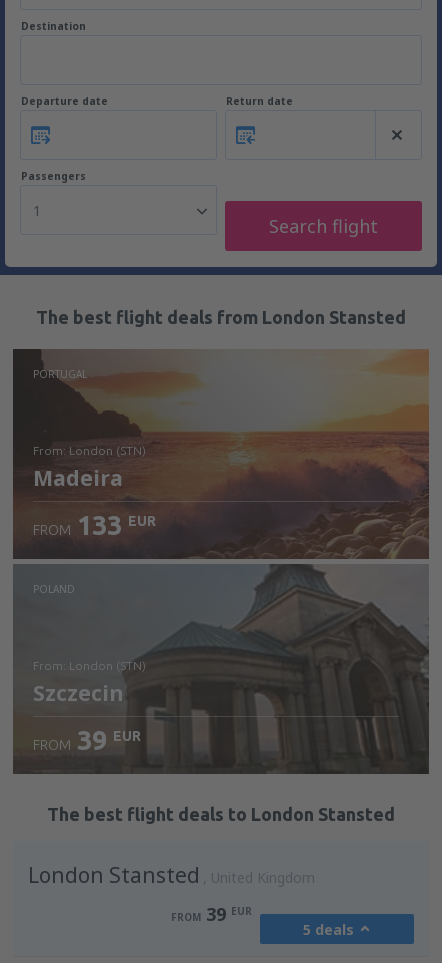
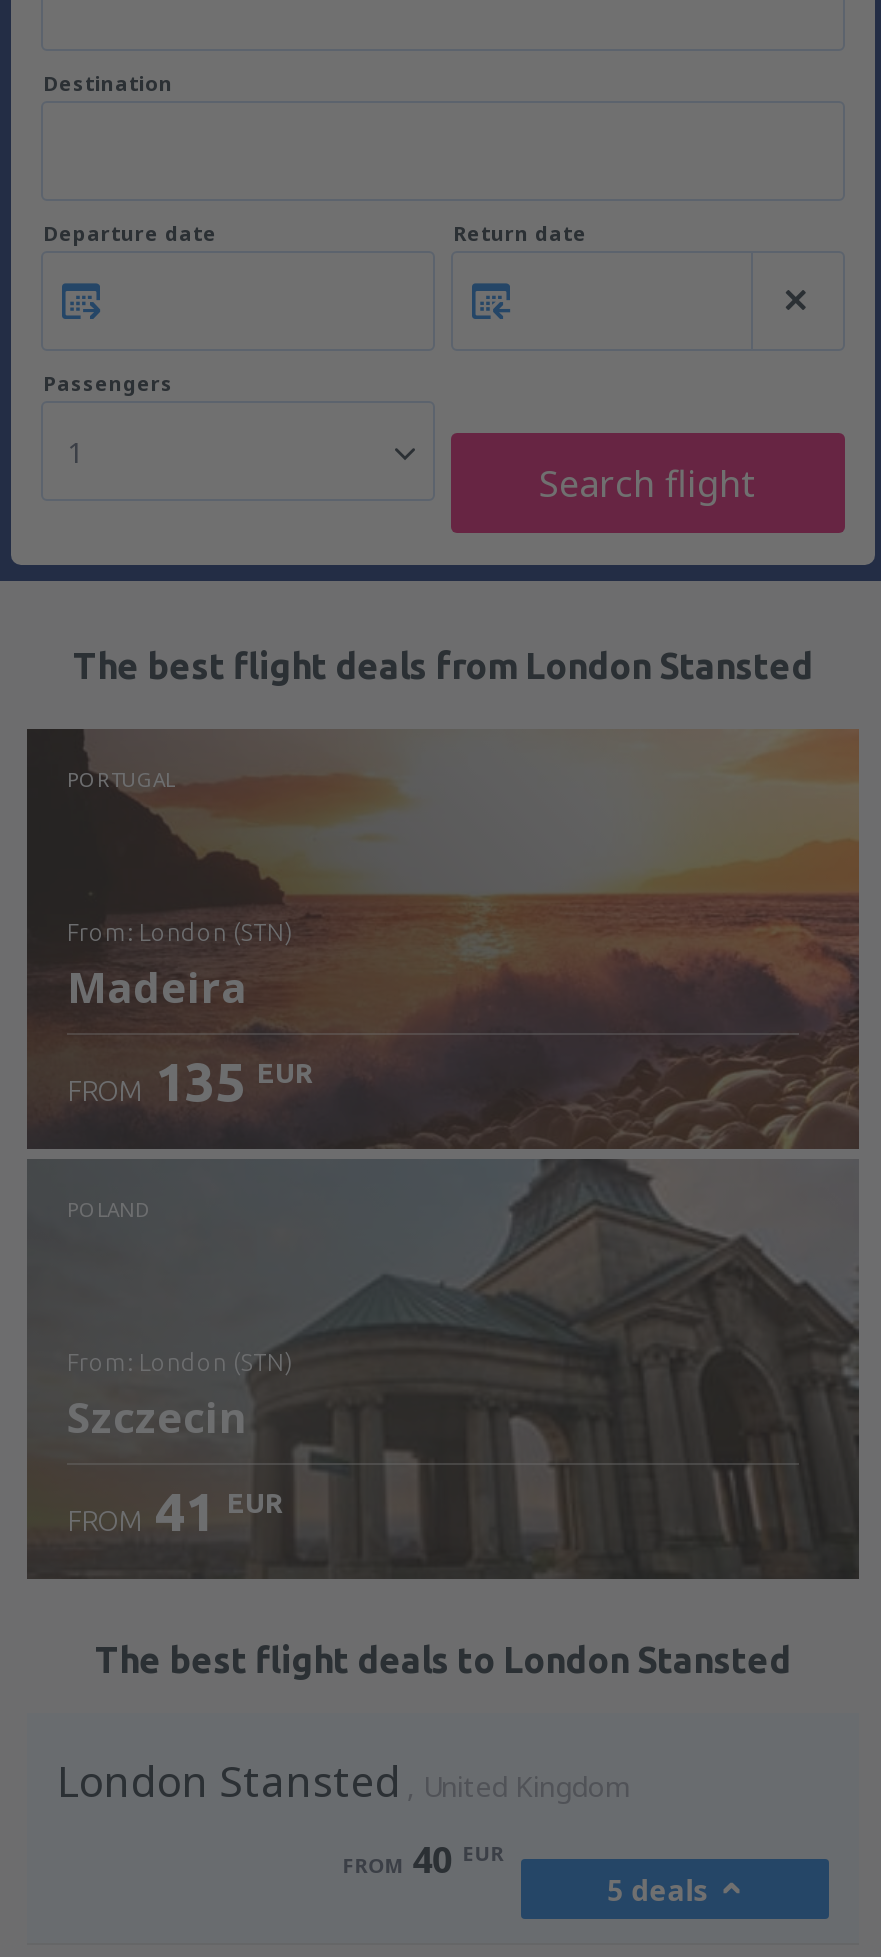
[33,510,156,540] FROM 133 EUR -> [67,1051,313,1111] FROM 135 EUR
[33,725,141,755] FROM 39 EUR -> [67,1481,283,1541] FROM 41 EUR
[171,902,252,926] FROM 39 EUR -> [342,1835,504,1883] FROM 40 EUR

